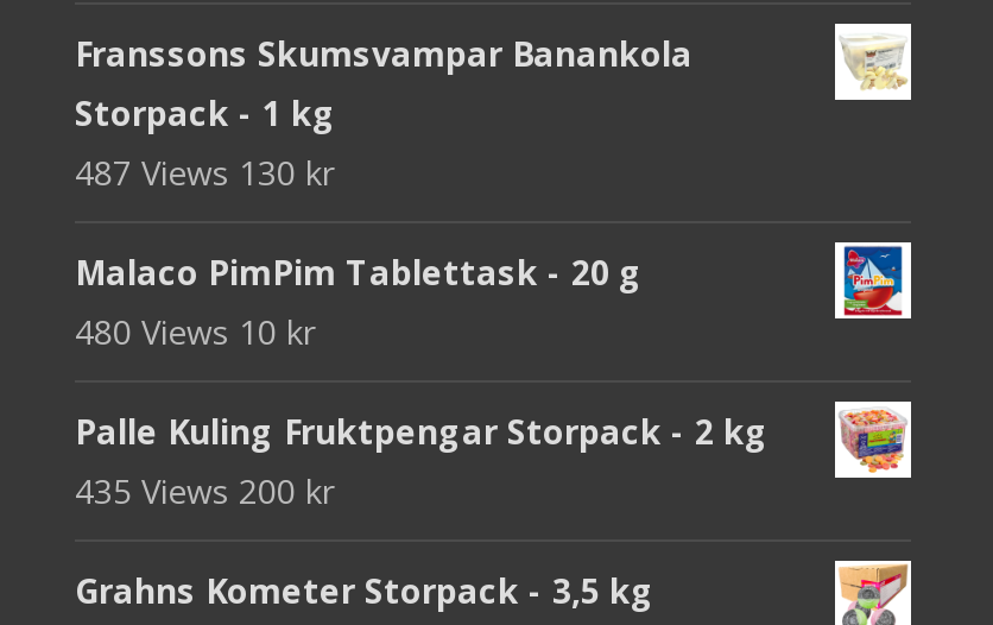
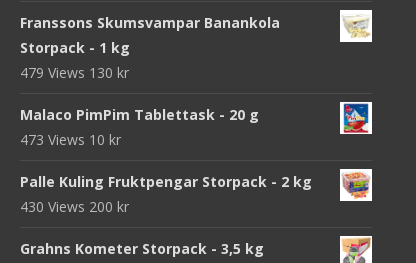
[75,150,334,195] 487 Views 130 kr -> [20,63,129,82] 479 Views 130 kr
[75,309,315,354] 480 Views 10 kr -> [20,130,121,149] 473 Views 10 kr
[75,468,334,513] 435 Views 200 kr -> [20,197,129,216] 430 Views 200 kr

